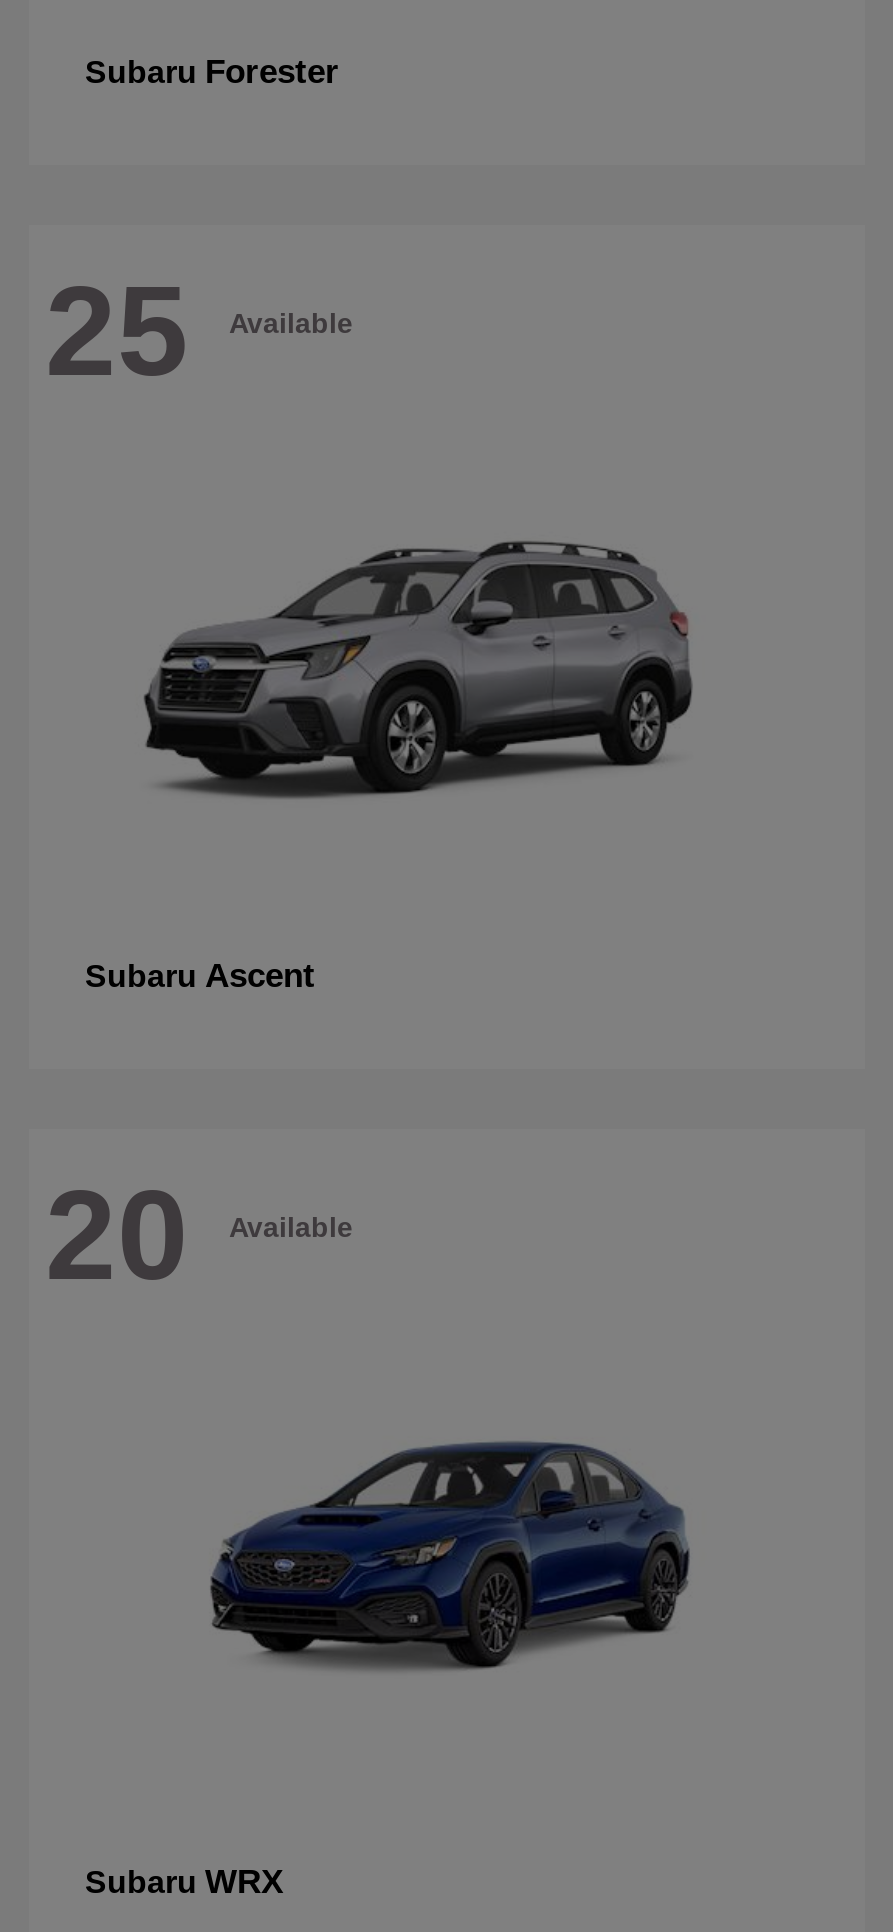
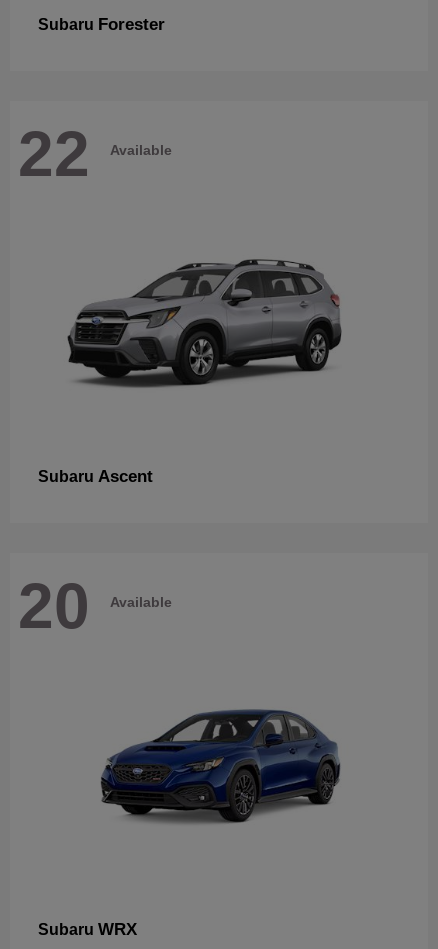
[45,258,353,402] 25 Available -> [18,118,172,190] 22 Available

